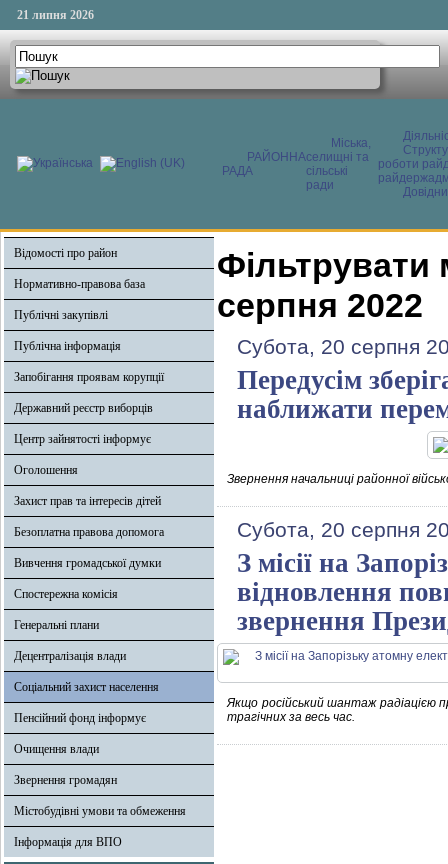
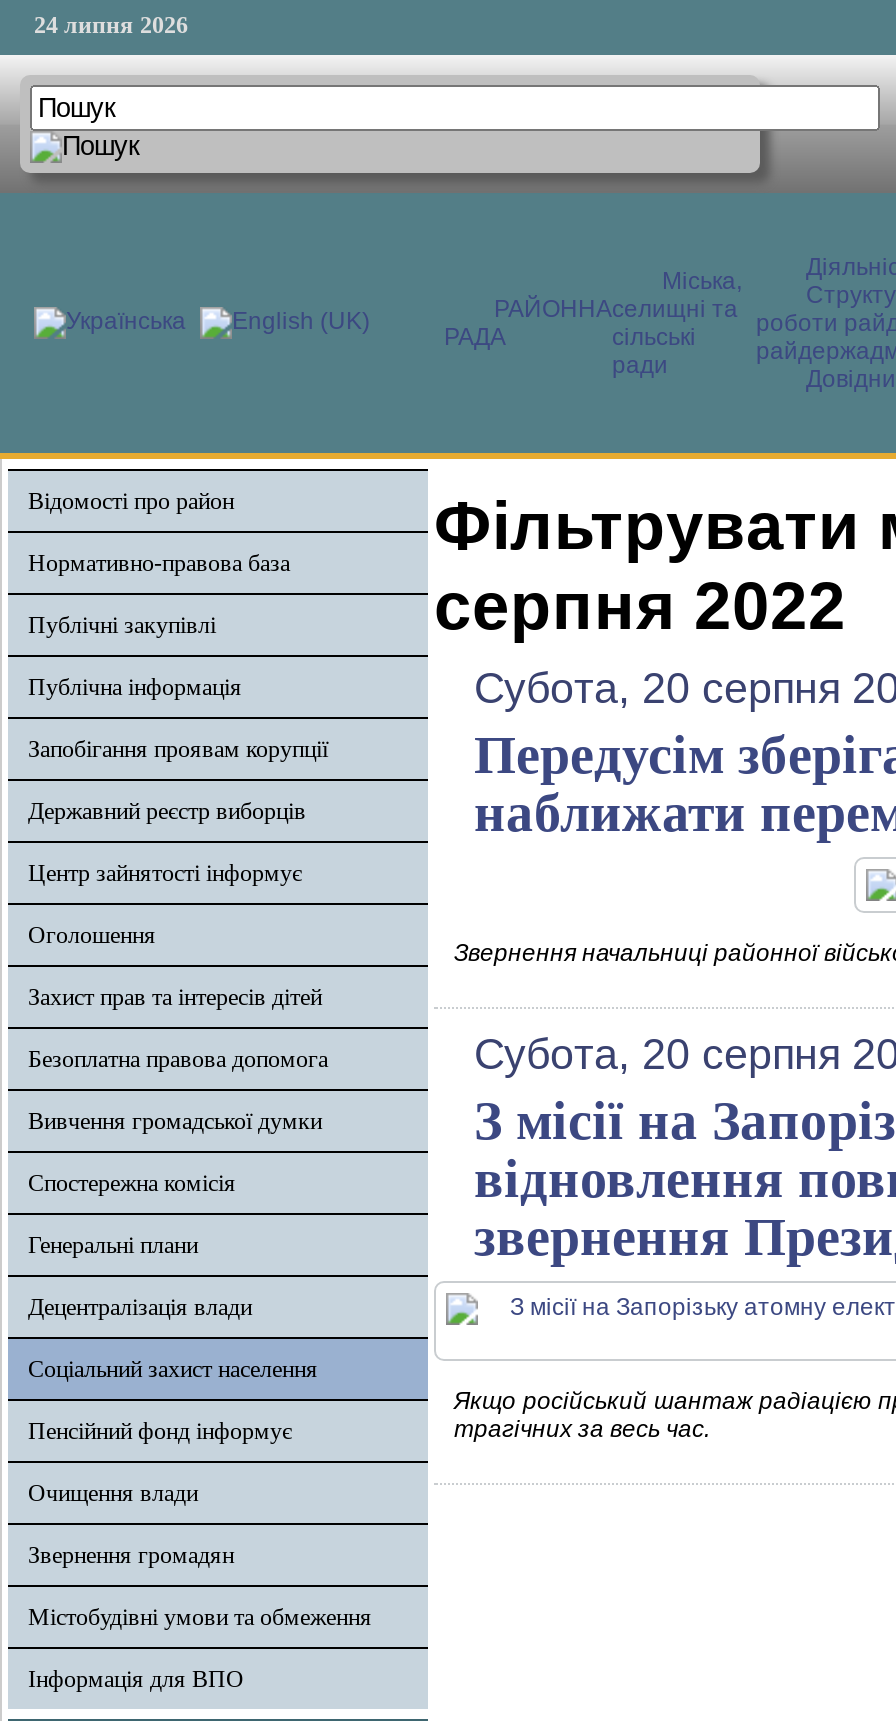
[17,8,94,22] 21 липня 2026 -> [34,11,188,39] 24 липня 2026

